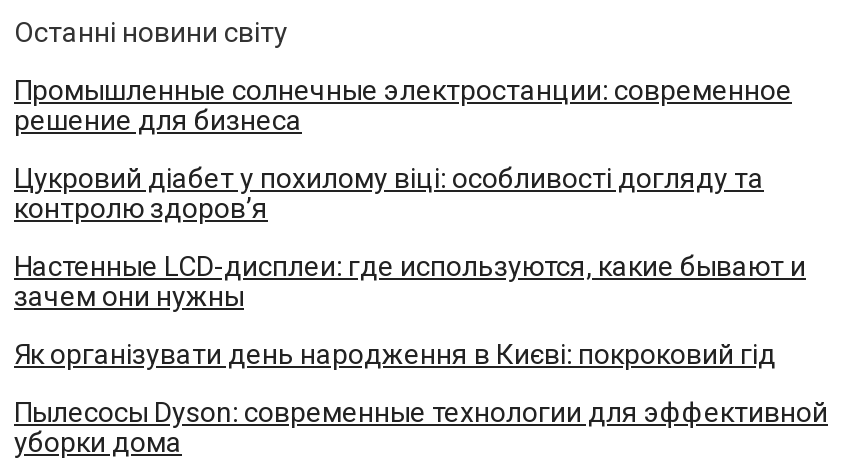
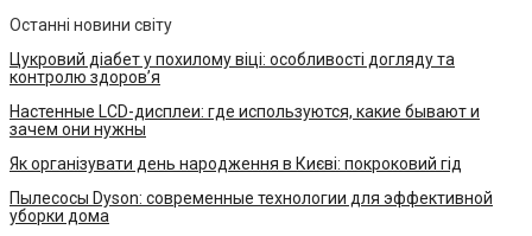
[14,74,792,136] Промышленные солнечные электростанции: современное | решение для бизнеса -> none

